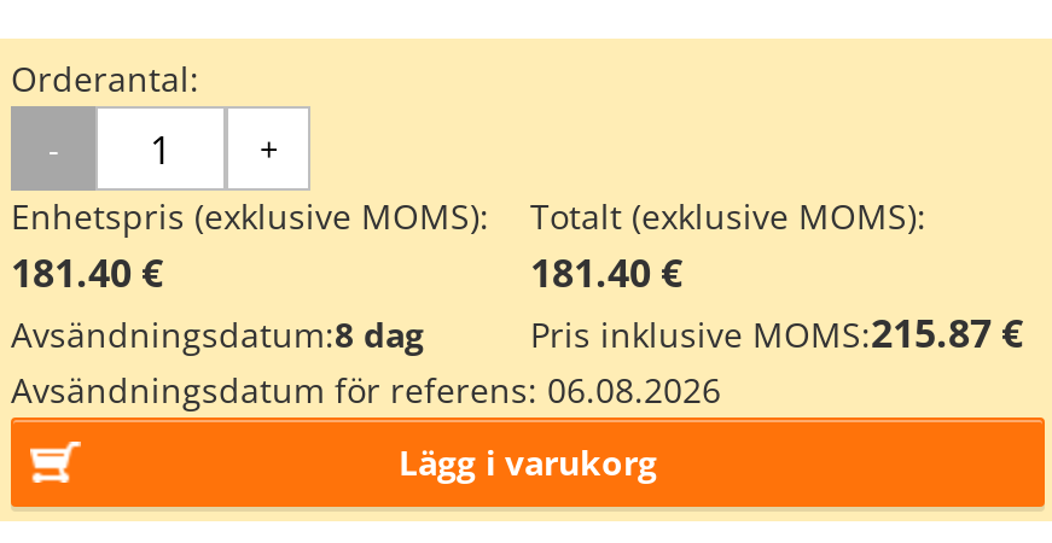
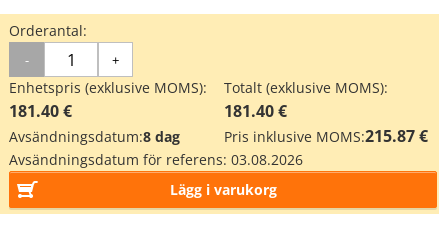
[11,367,721,413] Avsändningsdatum för referens: 06.08.2026 -> [9,150,303,169] Avsändningsdatum för referens: 03.08.2026

